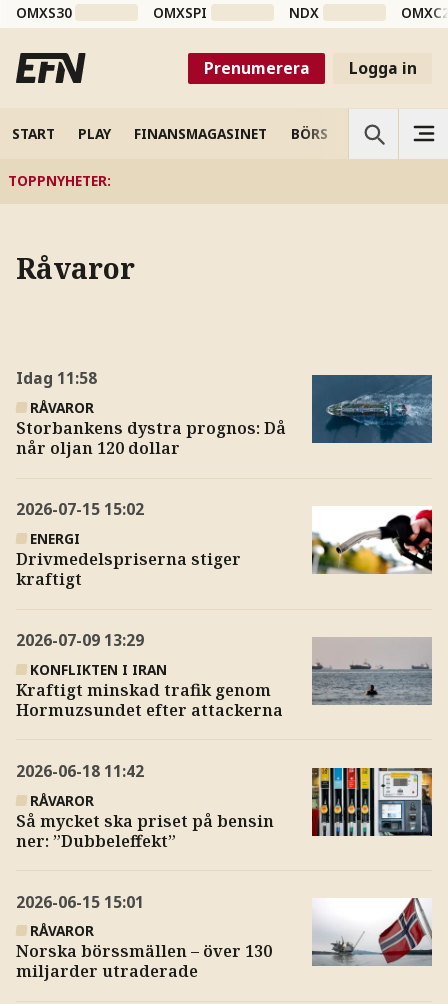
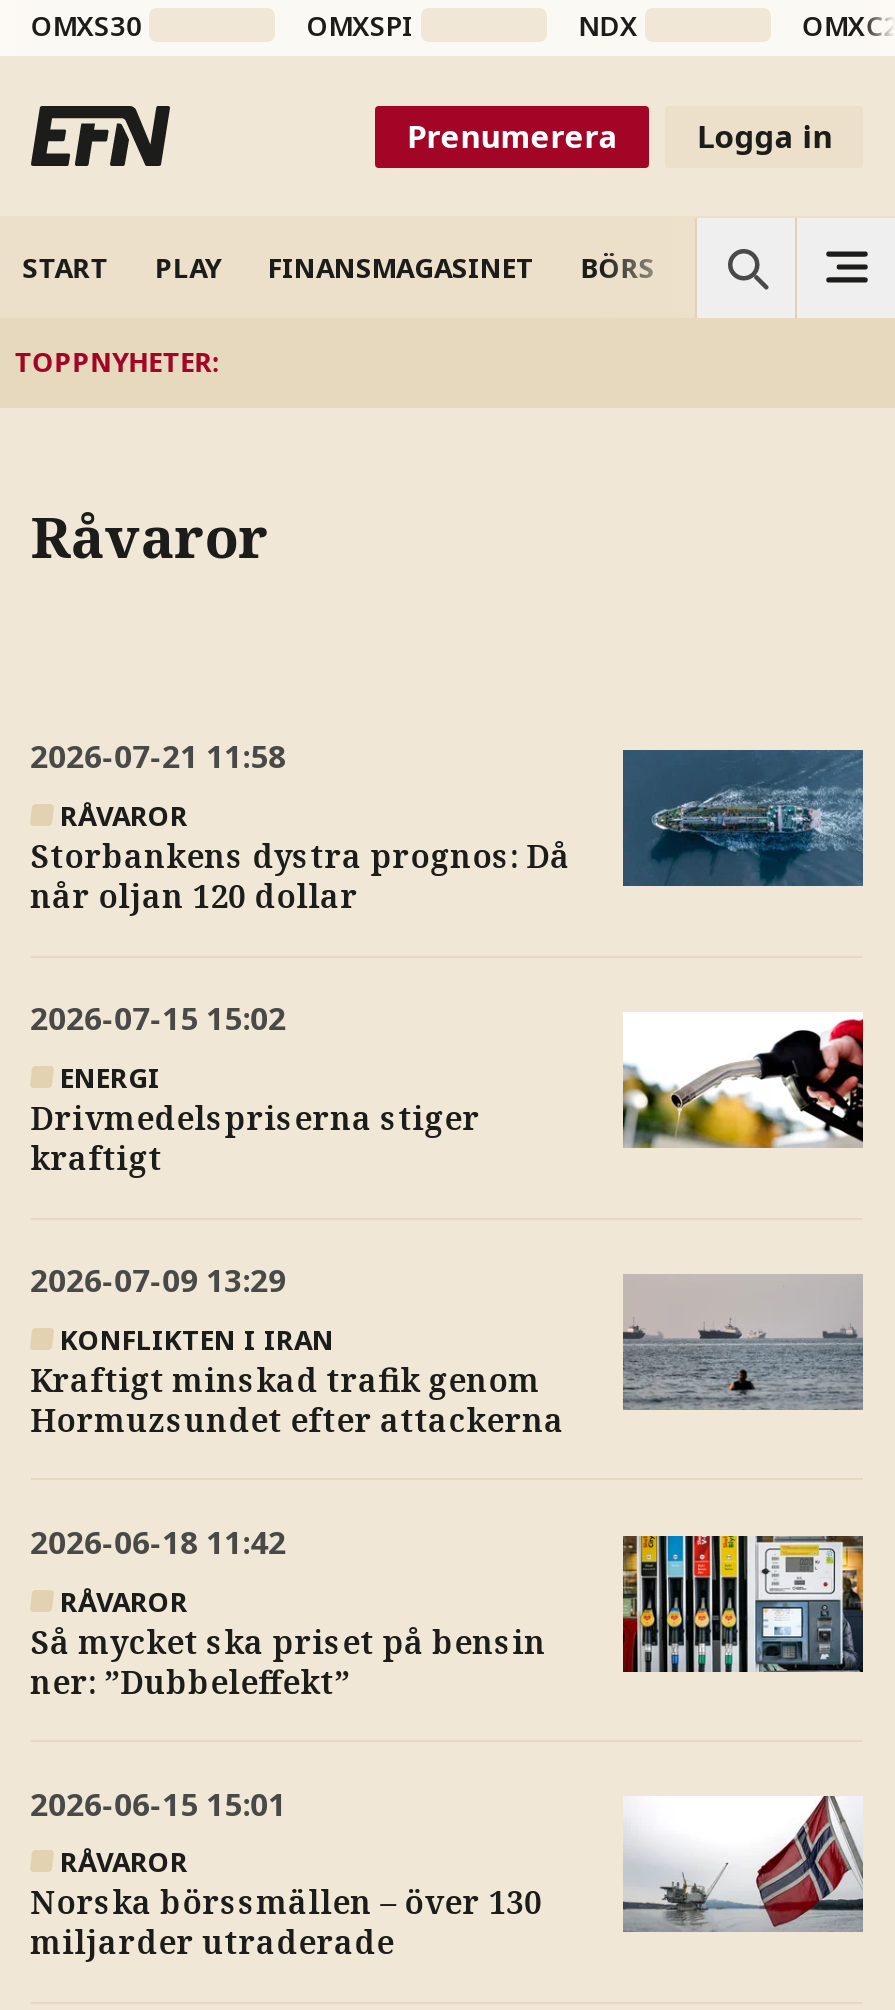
[16,367,97,389] Idag 11:58 -> [30,735,286,779] 2026-07-21 11:58

